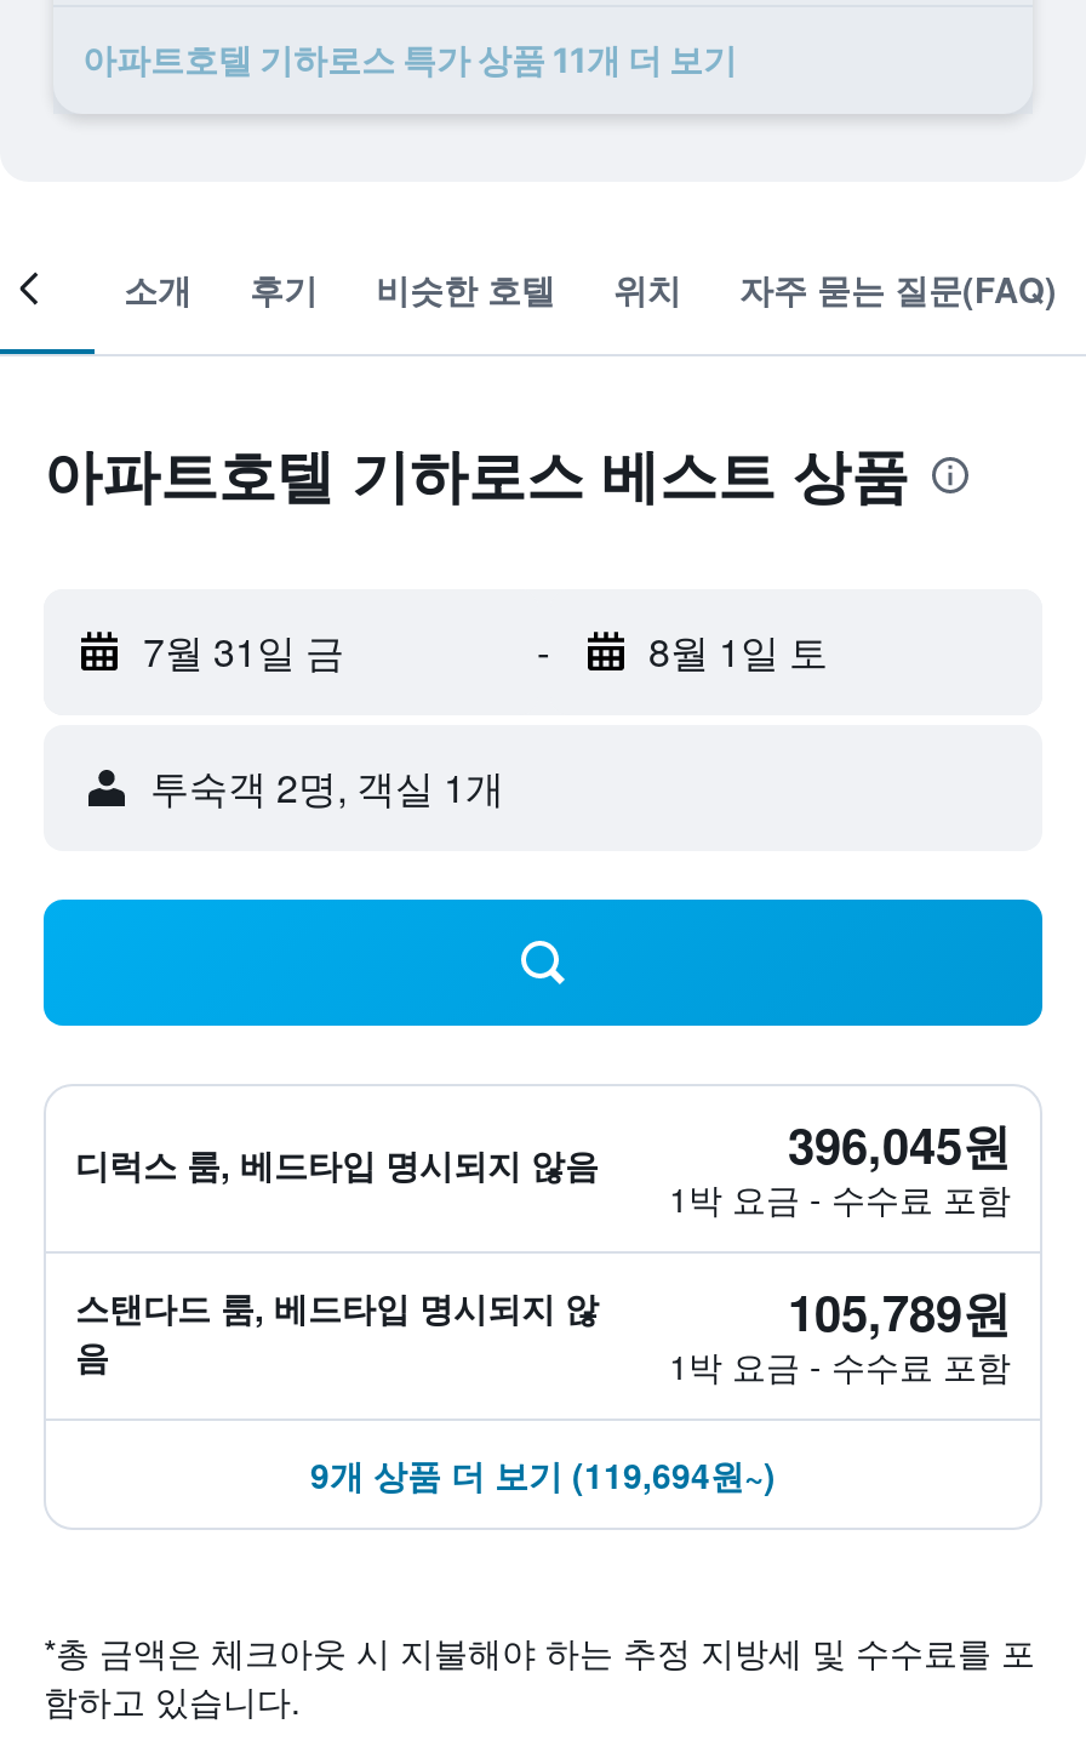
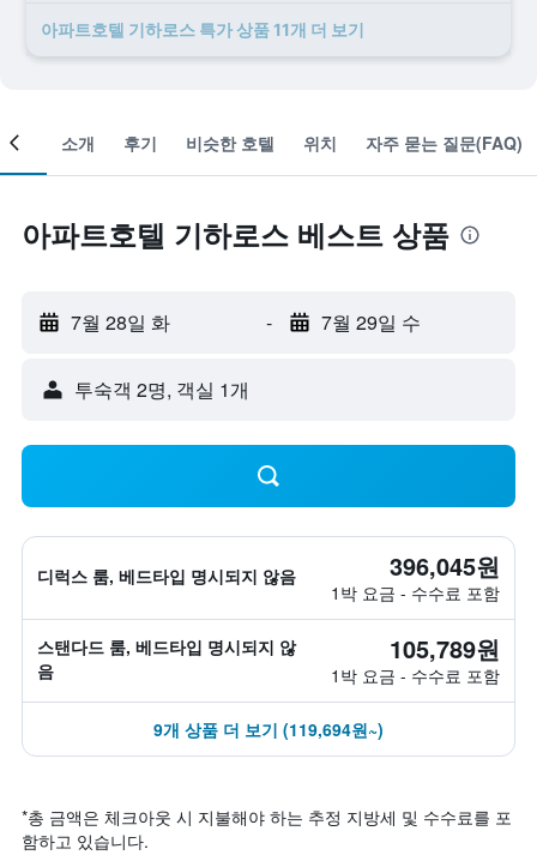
[143,623,344,679] 7월 31일 금 -> [71,308,170,336] 7월 28일 화
[648,623,828,679] 8월 1일 토 -> [321,308,420,336] 7월 29일 수

